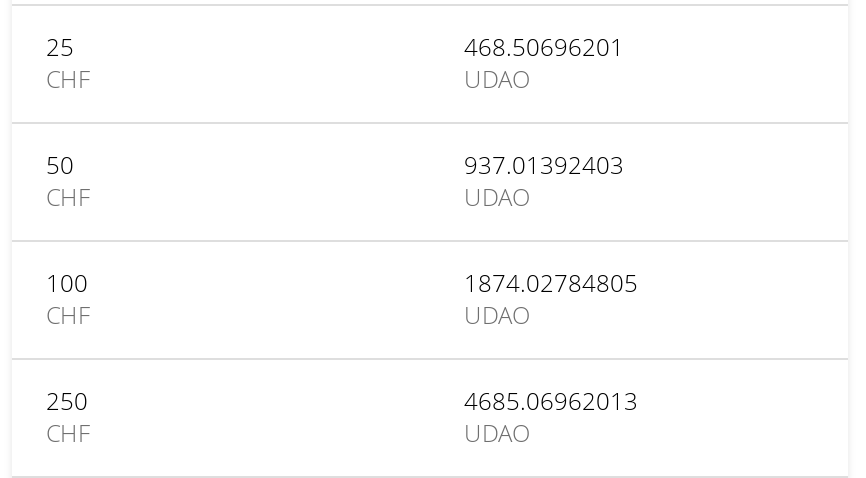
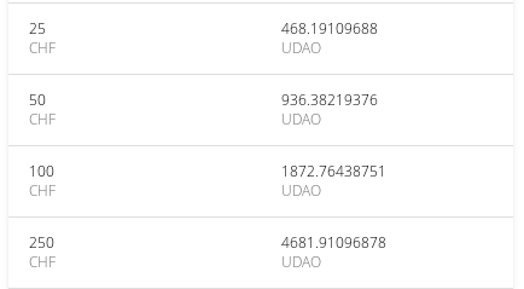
[464,30,624,64] 468.50696201 -> [281,18,378,39] 468.19109688
[464,148,624,182] 937.01392403 -> [281,89,378,110] 936.38219376
[464,266,638,300] 1874.02784805 -> [281,161,386,181] 1872.76438751
[464,384,638,418] 4685.06962013 -> [281,232,386,253] 4681.91096878

